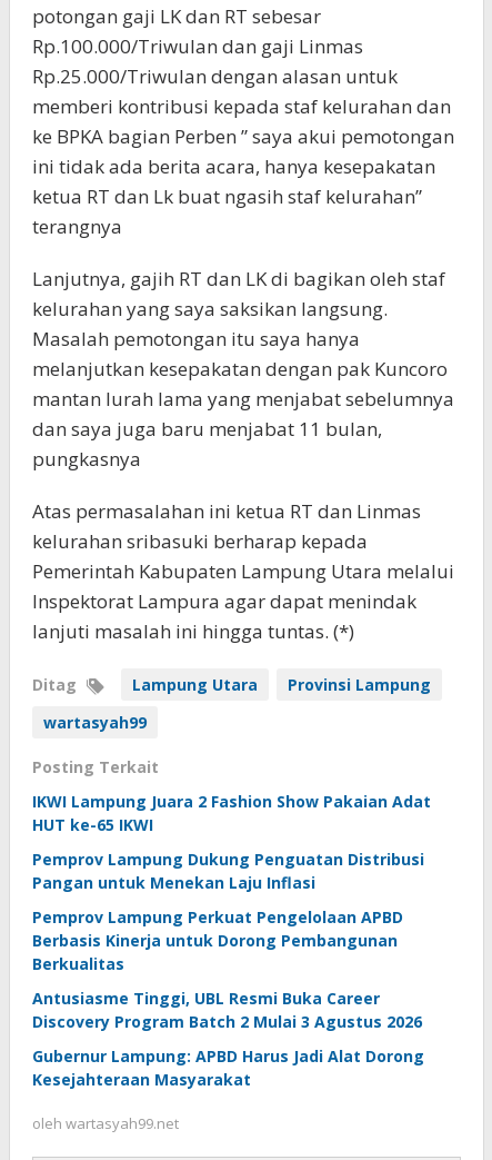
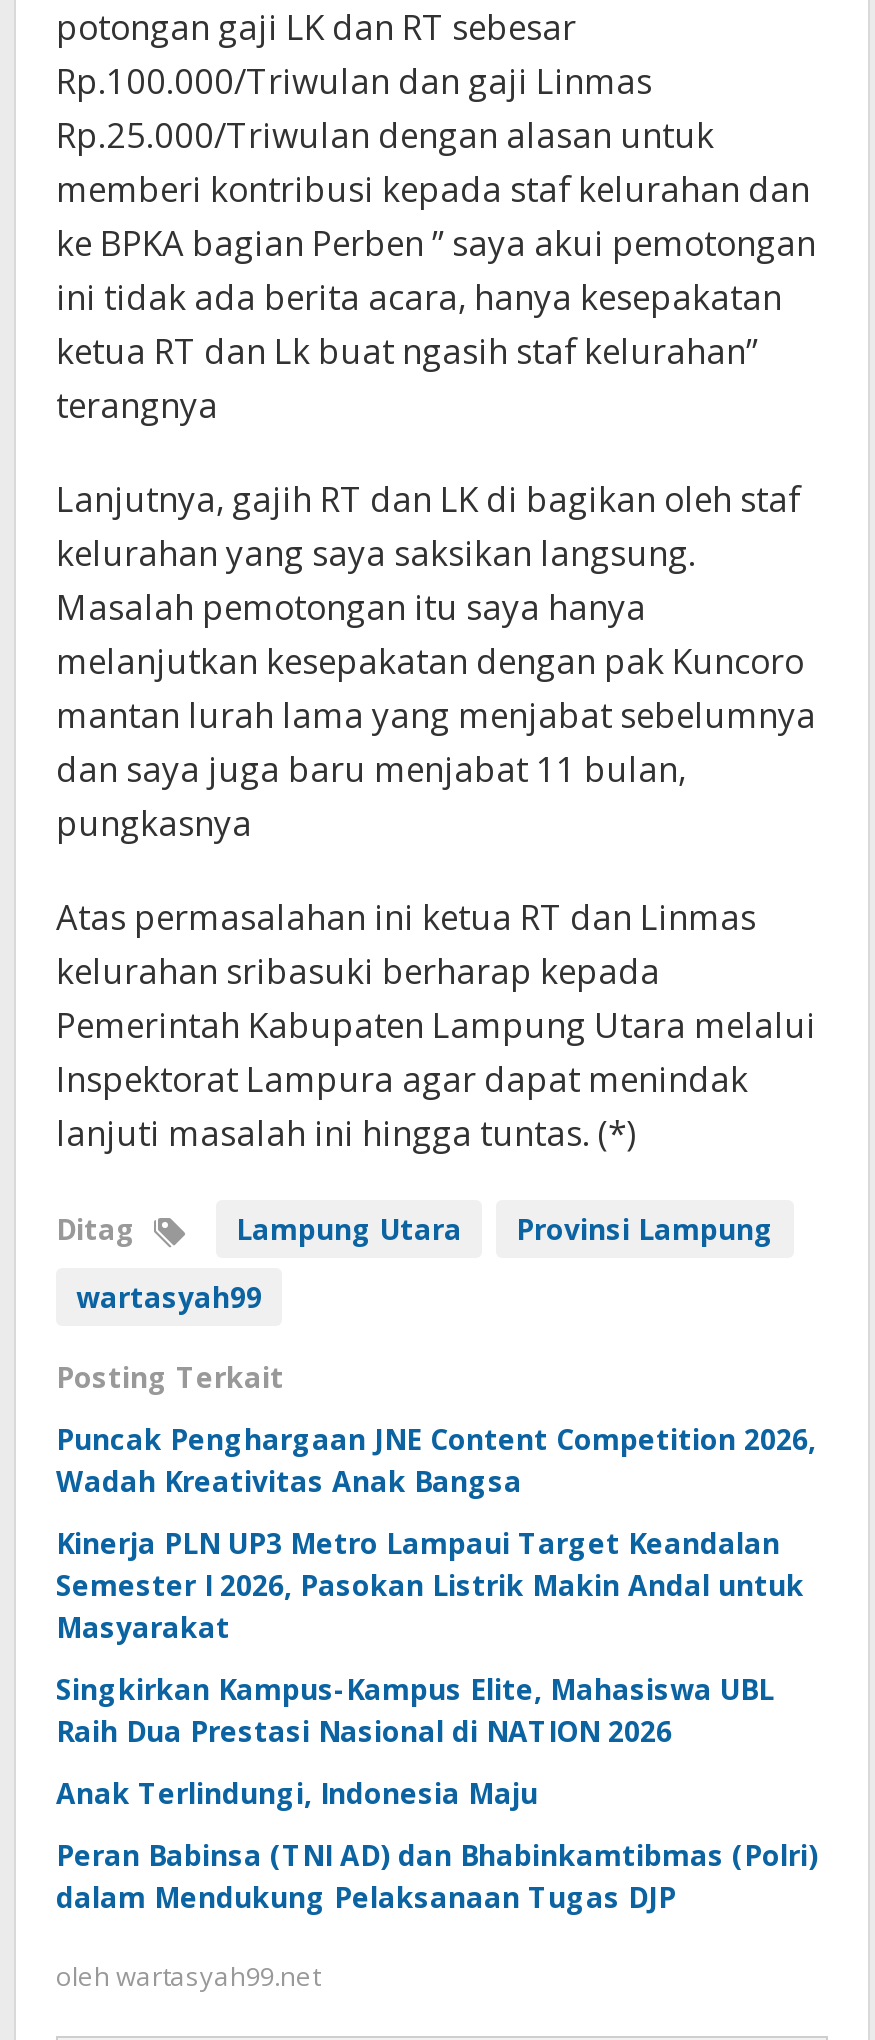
[32,790,431,835] IKWI Lampung Juara 2 Fashion Show Pakaian Adat | HUT ke-65 IKWI -> [56,1421,816,1501] Puncak Penghargaan JNE Content Competition 2026, | Wadah Kreativitas Anak Bangsa
[32,848,424,893] Pemprov Lampung Dukung Penguatan Distribusi | Pangan untuk Menekan Laju Inflasi -> [56,1525,804,1647] Kinerja PLN UP3 Metro Lampaui Target Keandalan | Semester I 2026, Pasokan Listrik Makin Andal untuk | Masyarakat
[32,906,403,974] Pemprov Lampung Perkuat Pengelolaan APBD | Berbasis Kinerja untuk Dorong Pembangunan | Berkualitas -> [56,1671,774,1751] Singkirkan Kampus-Kampus Elite, Mahasiswa UBL | Raih Dua Prestasi Nasional di NATION 2026
[32,987,422,1032] Antusiasme Tinggi, UBL Resmi Buka Career | Discovery Program Batch 2 Mulai 3 Agustus 2026 -> [56,1775,538,1813] Anak Terlindungi, Indonesia Maju
[32,1045,424,1089] Gubernur Lampung: APBD Harus Jadi Alat Dorong | Kesejahteraan Masyarakat -> [56,1837,818,1917] Peran Babinsa (TNI AD) dan Bhabinkamtibmas (Polri) | dalam Mendukung Pelaksanaan Tugas DJP

